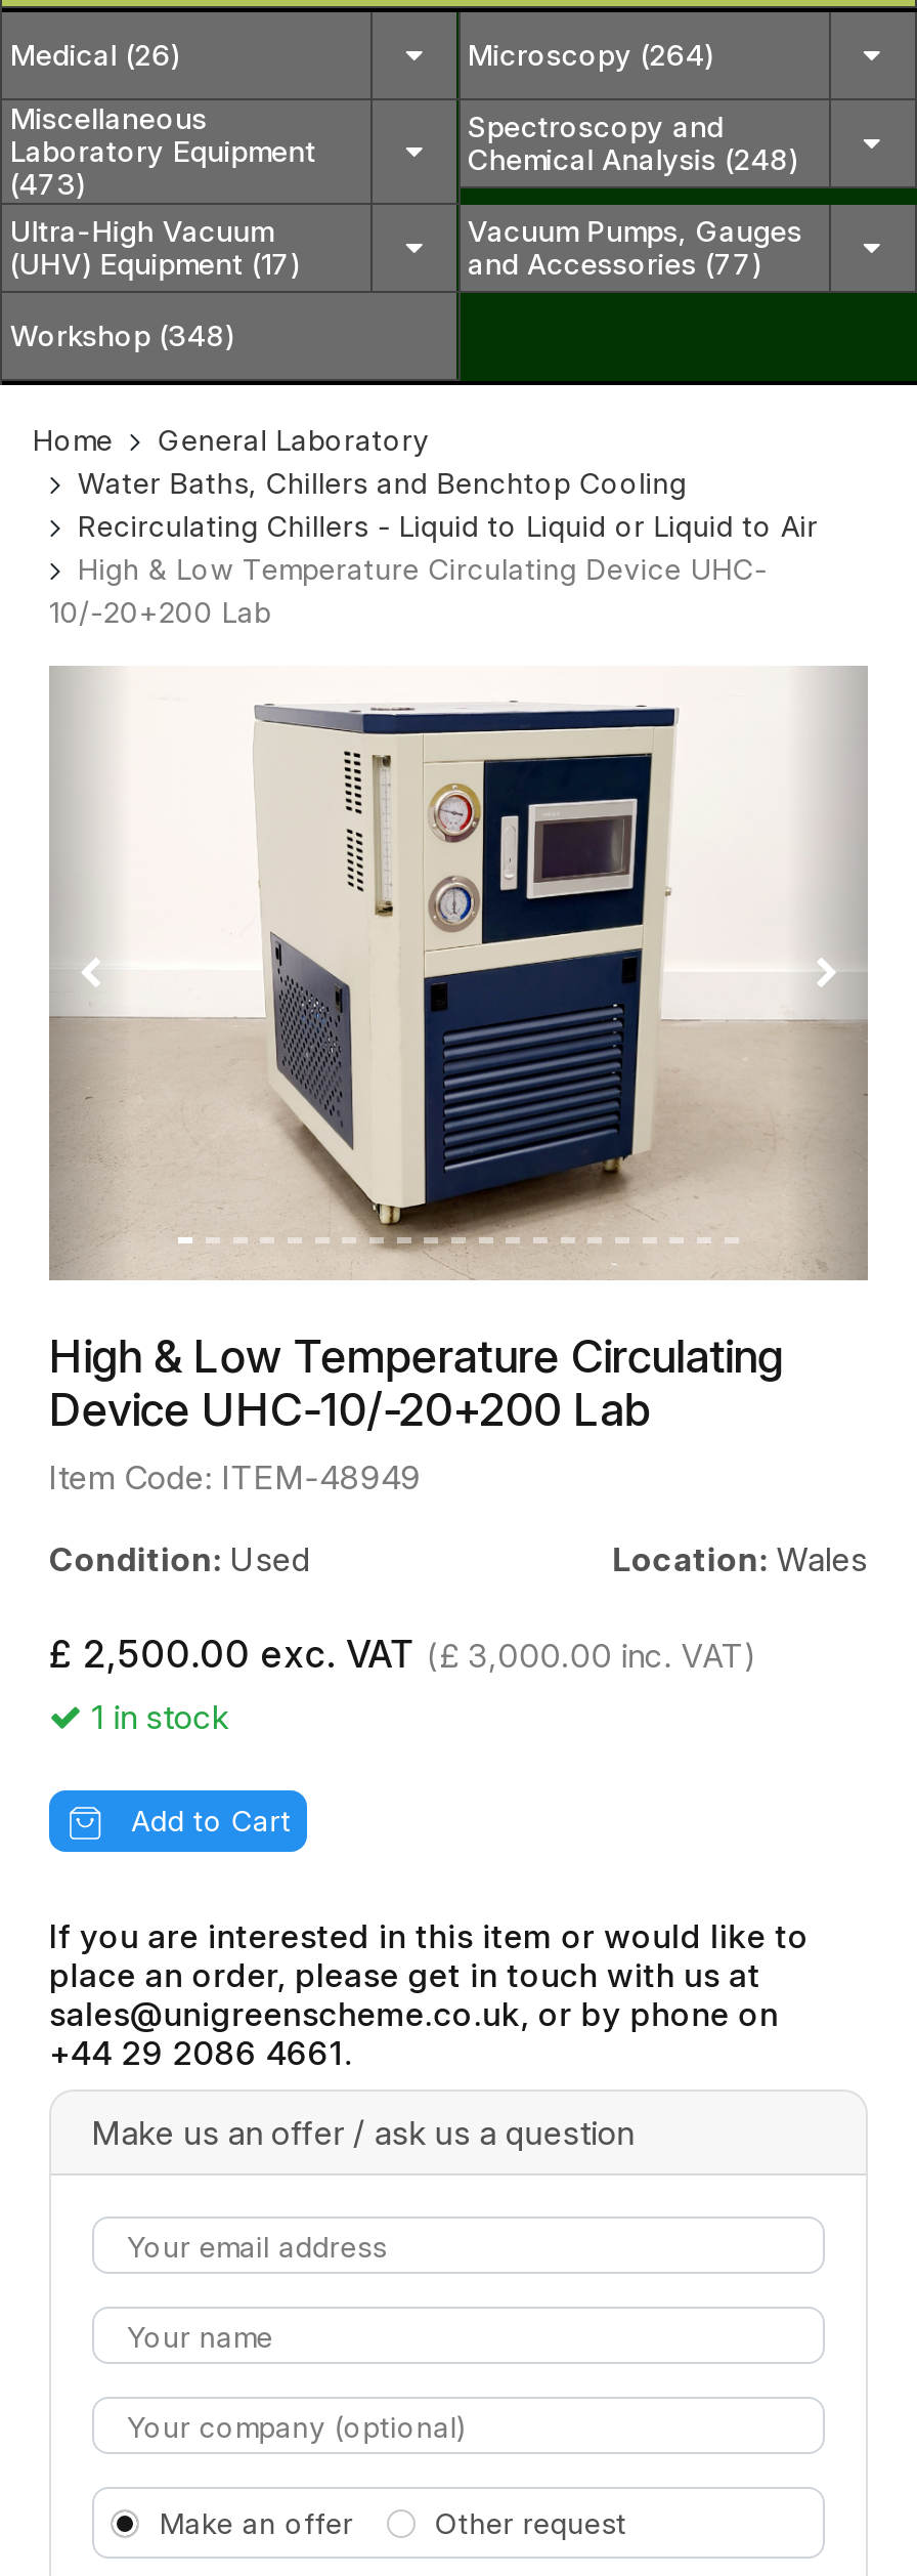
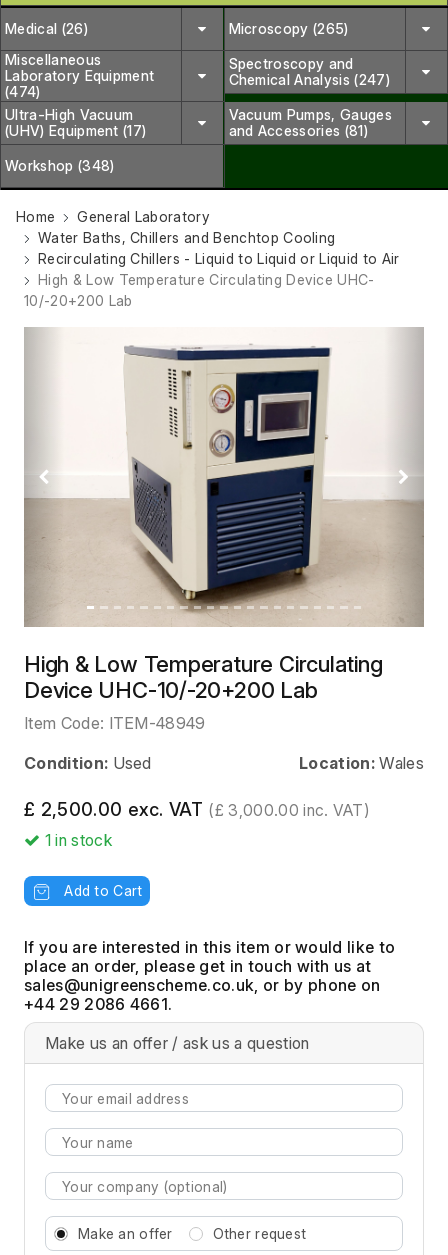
[468,37,714,71] Microscopy (264) -> [228,20,349,37] Microscopy (265)
[468,141,798,176] Chemical Analysis (248) -> [228,71,390,88] Chemical Analysis (247)
[10,166,85,201] (473) -> [5,83,41,100] (474)
[468,246,761,280] and Accessories (77) -> [228,122,368,139] and Accessories (81)

